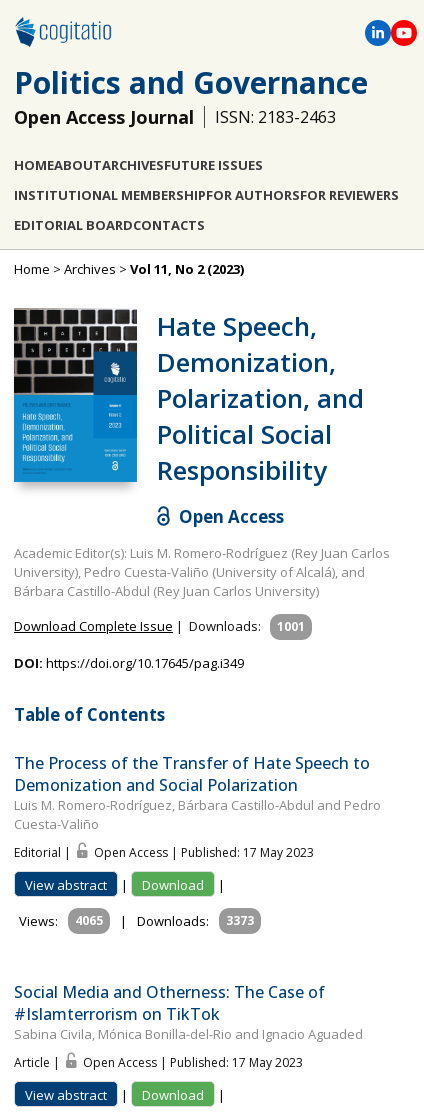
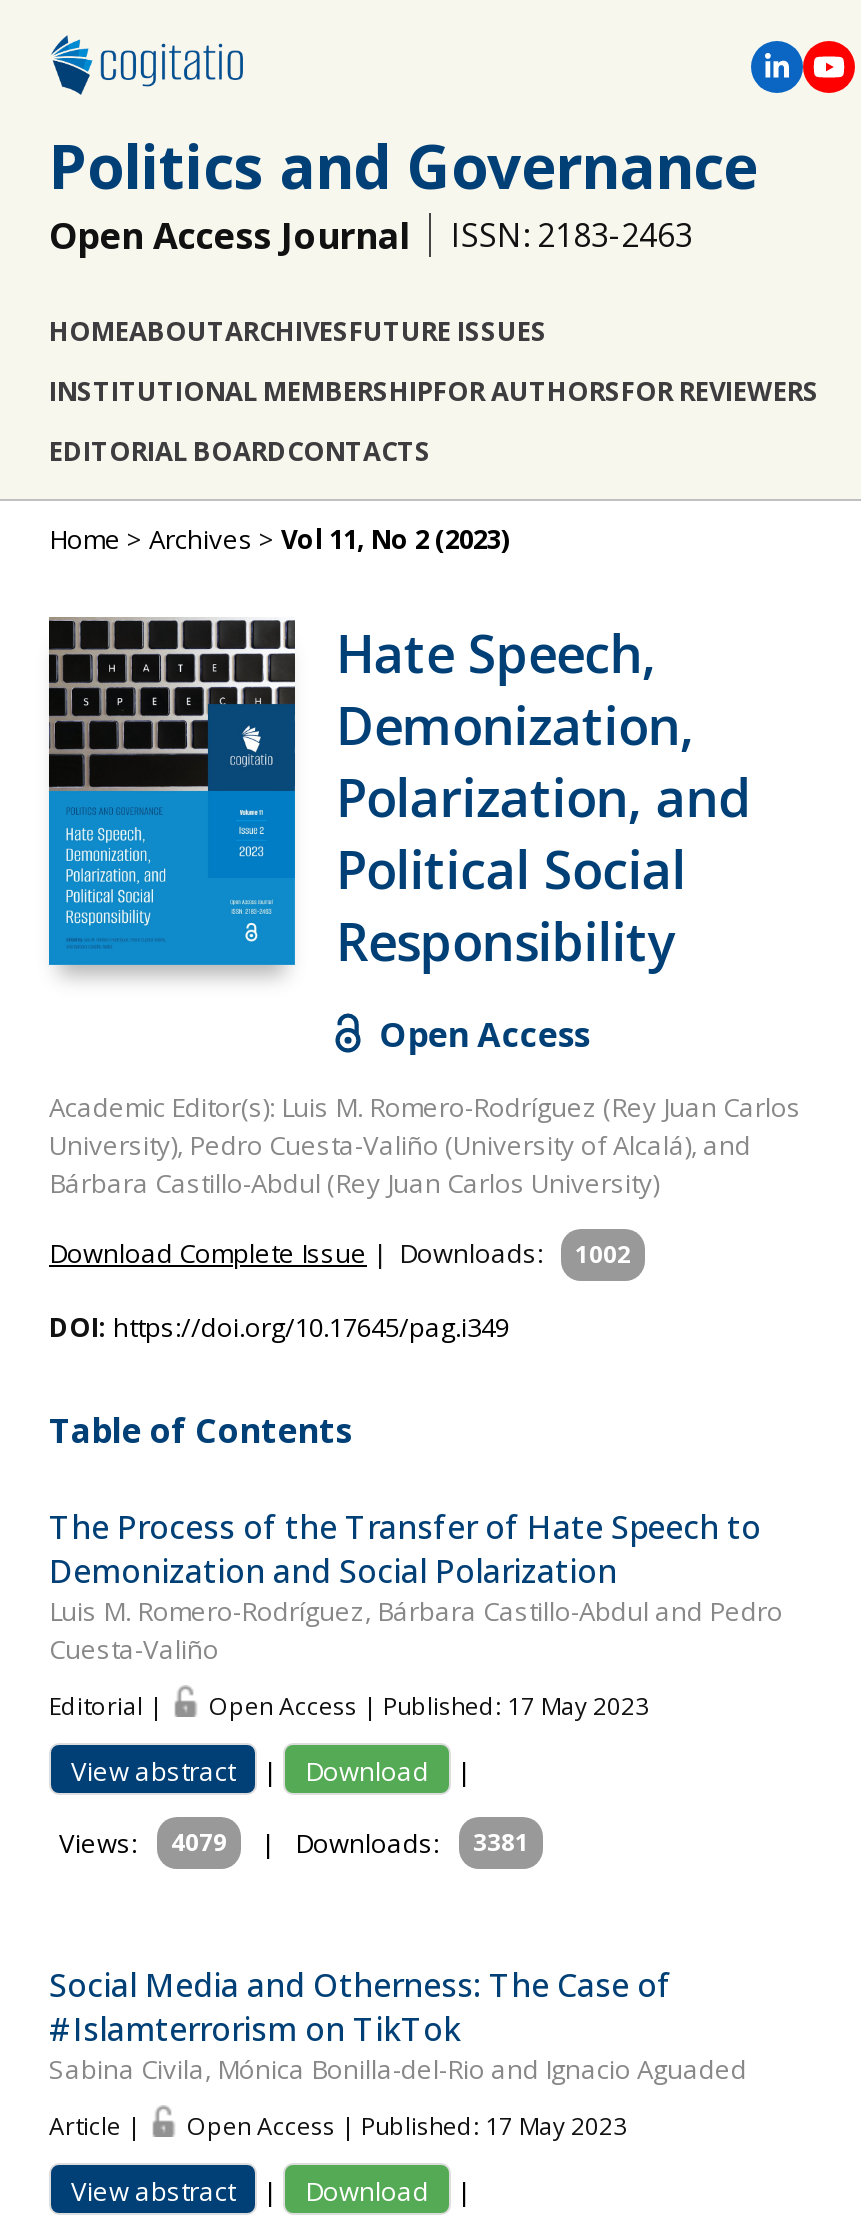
[277,618,305,635] 1001 -> [575,1237,631,1271] 1002
[75,912,103,929] 4065 -> [171,1826,227,1860] 4079
[226,912,254,929] 3373 -> [473,1826,529,1860] 3381

